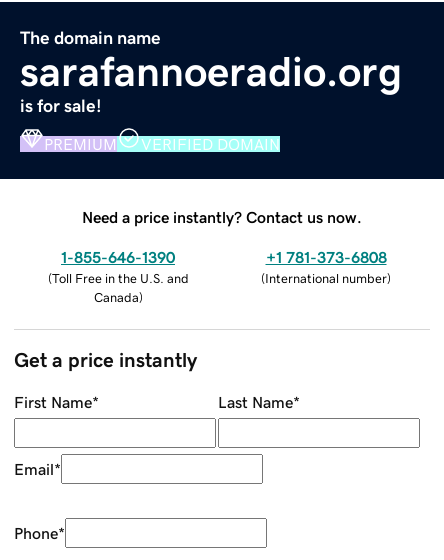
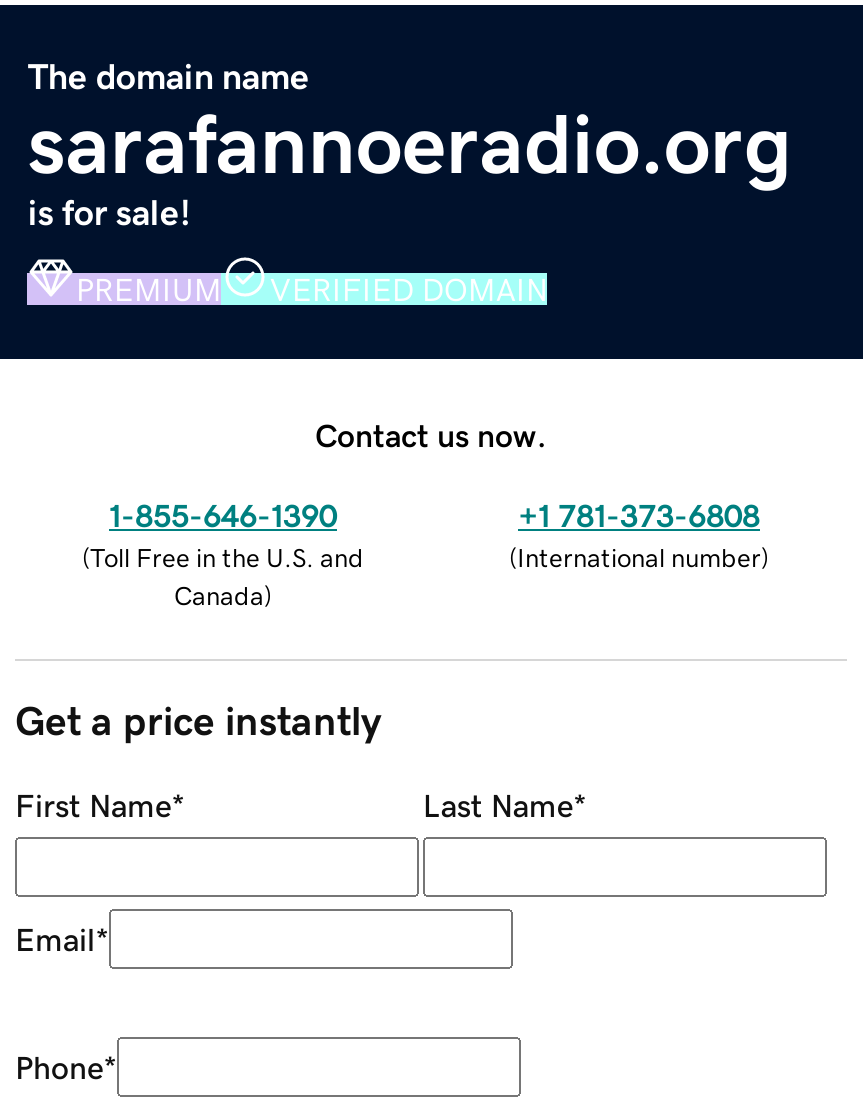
[82,209,362,225] Need a price instantly? Contact us now. -> [315,418,547,450] Contact us now.

